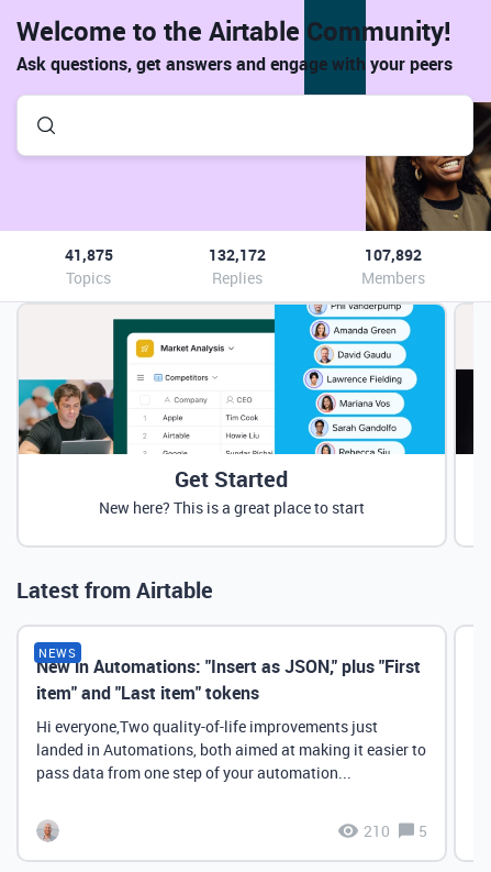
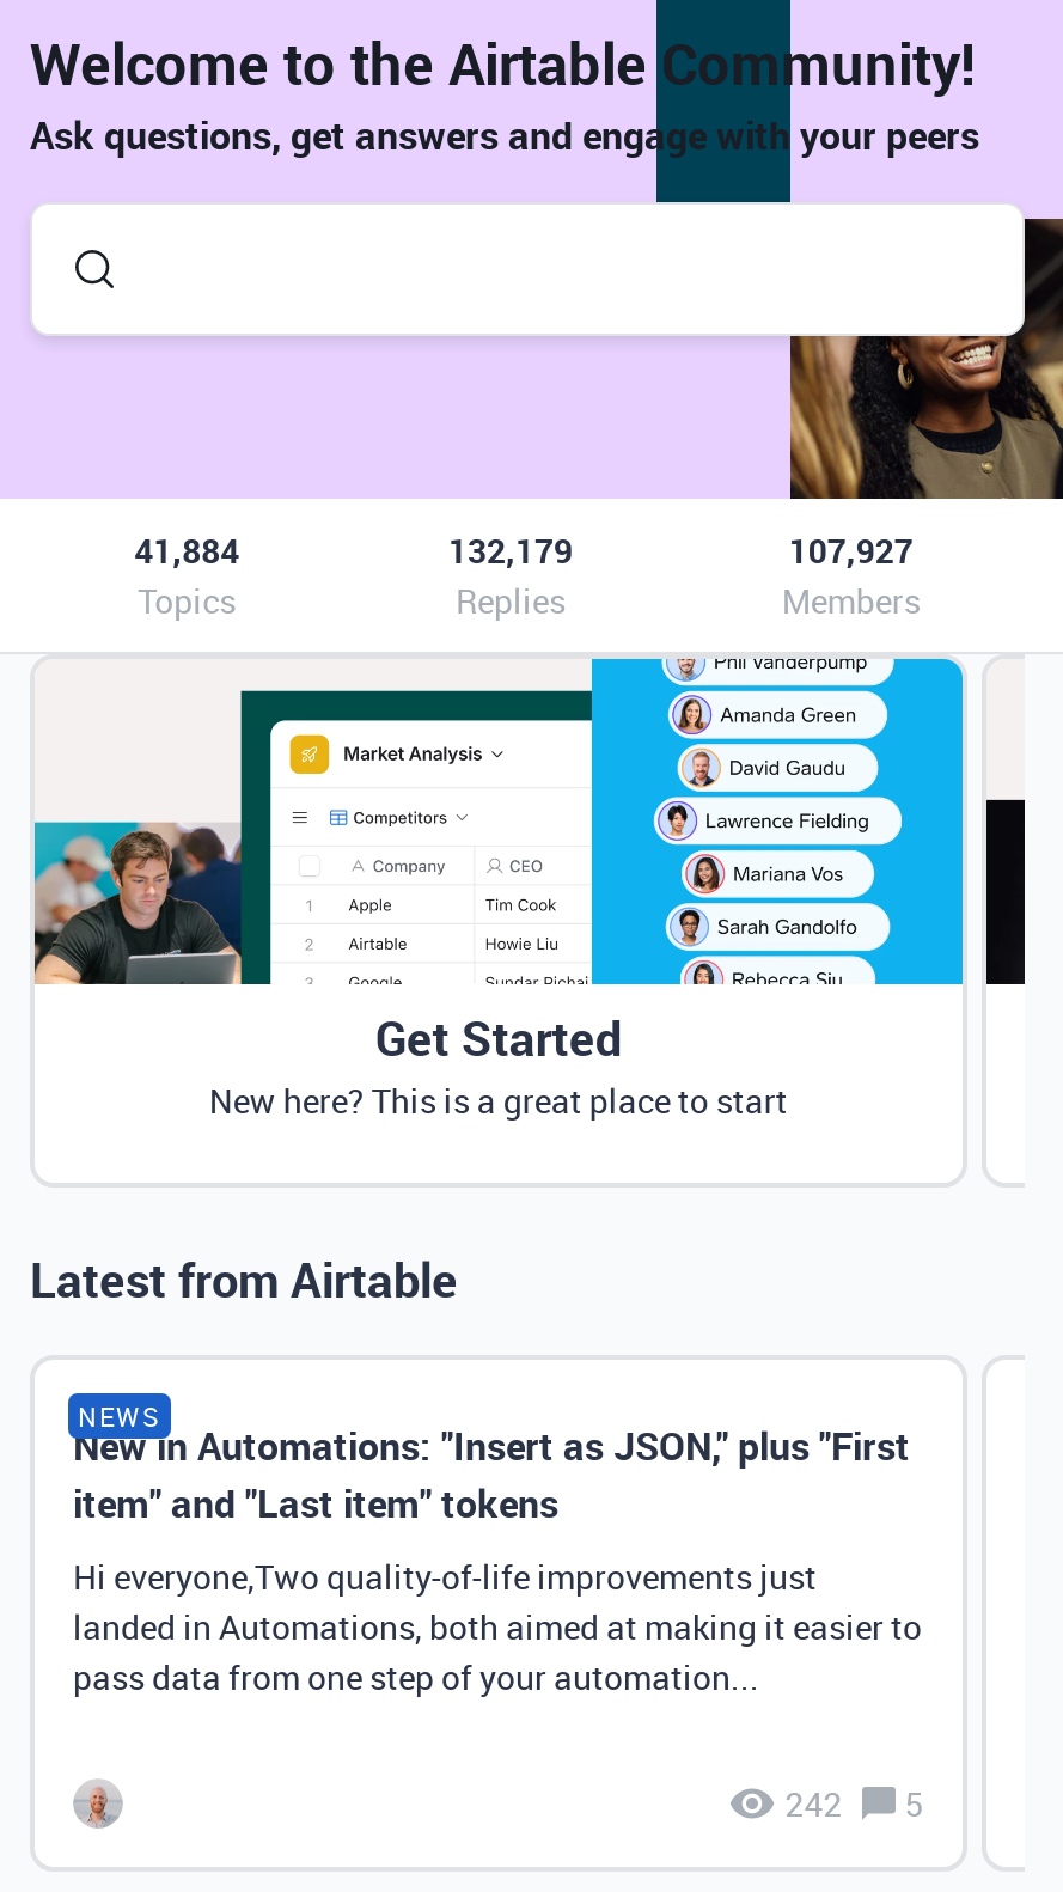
[64,244,113,265] 41,875 -> [134,527,240,573] 41,884
[209,244,266,265] 132,172 -> [448,527,573,573] 132,179
[365,244,422,265] 107,892 -> [789,527,913,573] 107,927
[363,820,427,841] 210 5 -> [785,1781,924,1826] 242 5

